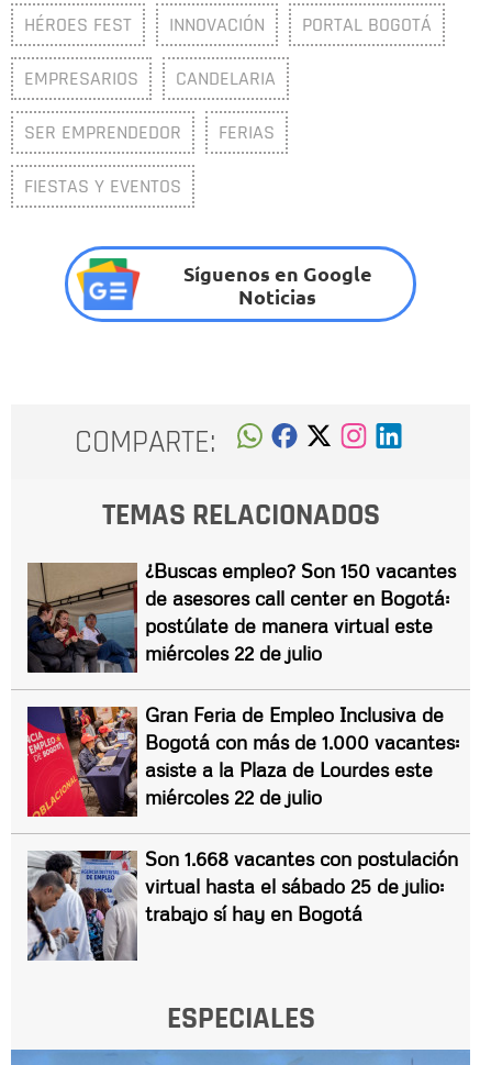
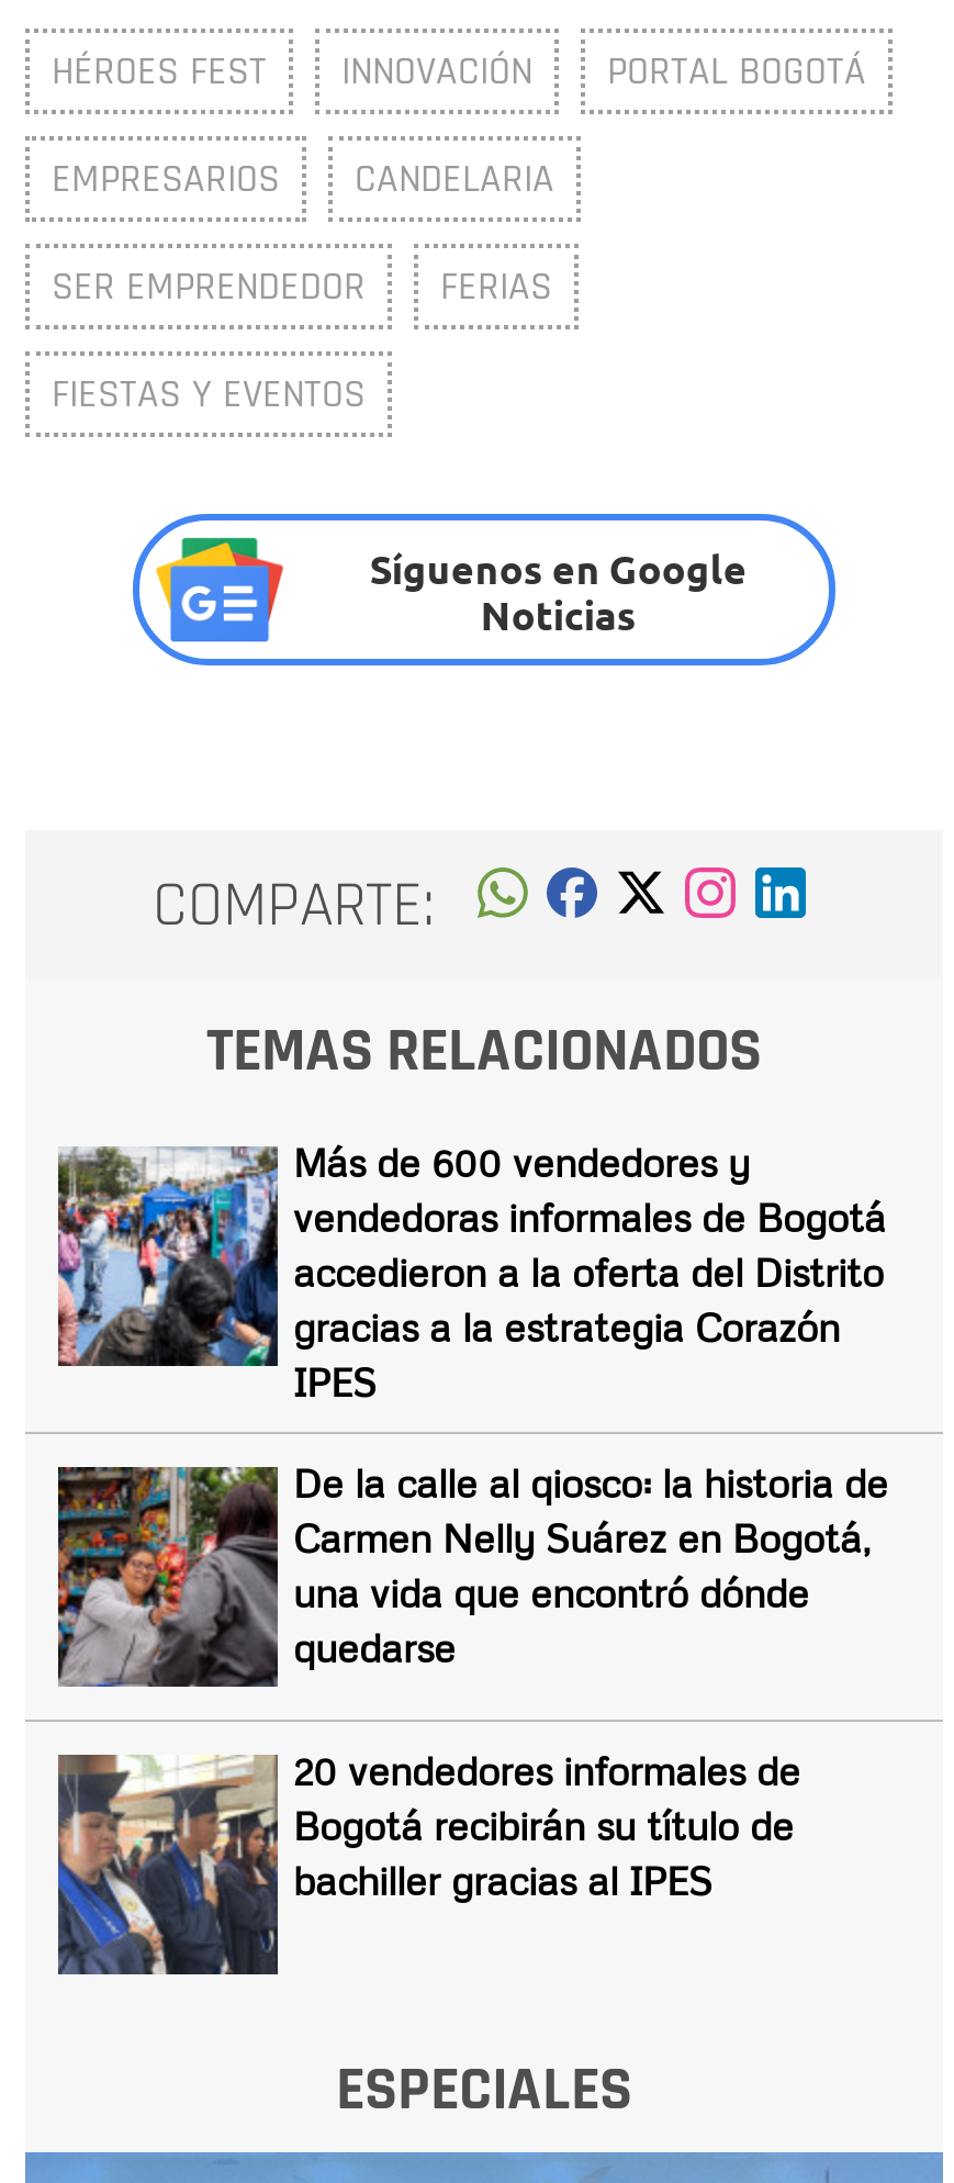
[26,558,456,674] [image] | ¿Buscas empleo? Son 150 vacantes | de asesores call center en Bogotá: | postúlate de manera virtual este | miércoles 22 de julio -> [56,1138,886,1406] [image] | Más de 600 vendedores y | vendedoras informales de Bogotá | accedieron a la oferta del Distrito | gracias a la estrategia Corazón | IPES
[26,702,459,818] [image] | Gran Feria de Empleo Inclusiva de | Bogotá con más de 1.000 vacantes: | asiste a la Plaza de Lourdes este | miércoles 22 de julio -> [56,1458,888,1689] [image] | De la calle al qiosco: la historia de | Carmen Nelly Suárez en Bogotá, | una vida que encontró dónde | quedarse
[26,846,458,961] [image] | Son 1.668 vacantes con postulación | virtual hasta el sábado 25 de julio: | trabajo sí hay en Bogotá -> [56,1746,800,1977] [image] | 20 vendedores informales de | Bogotá recibirán su título de | bachiller gracias al IPES

